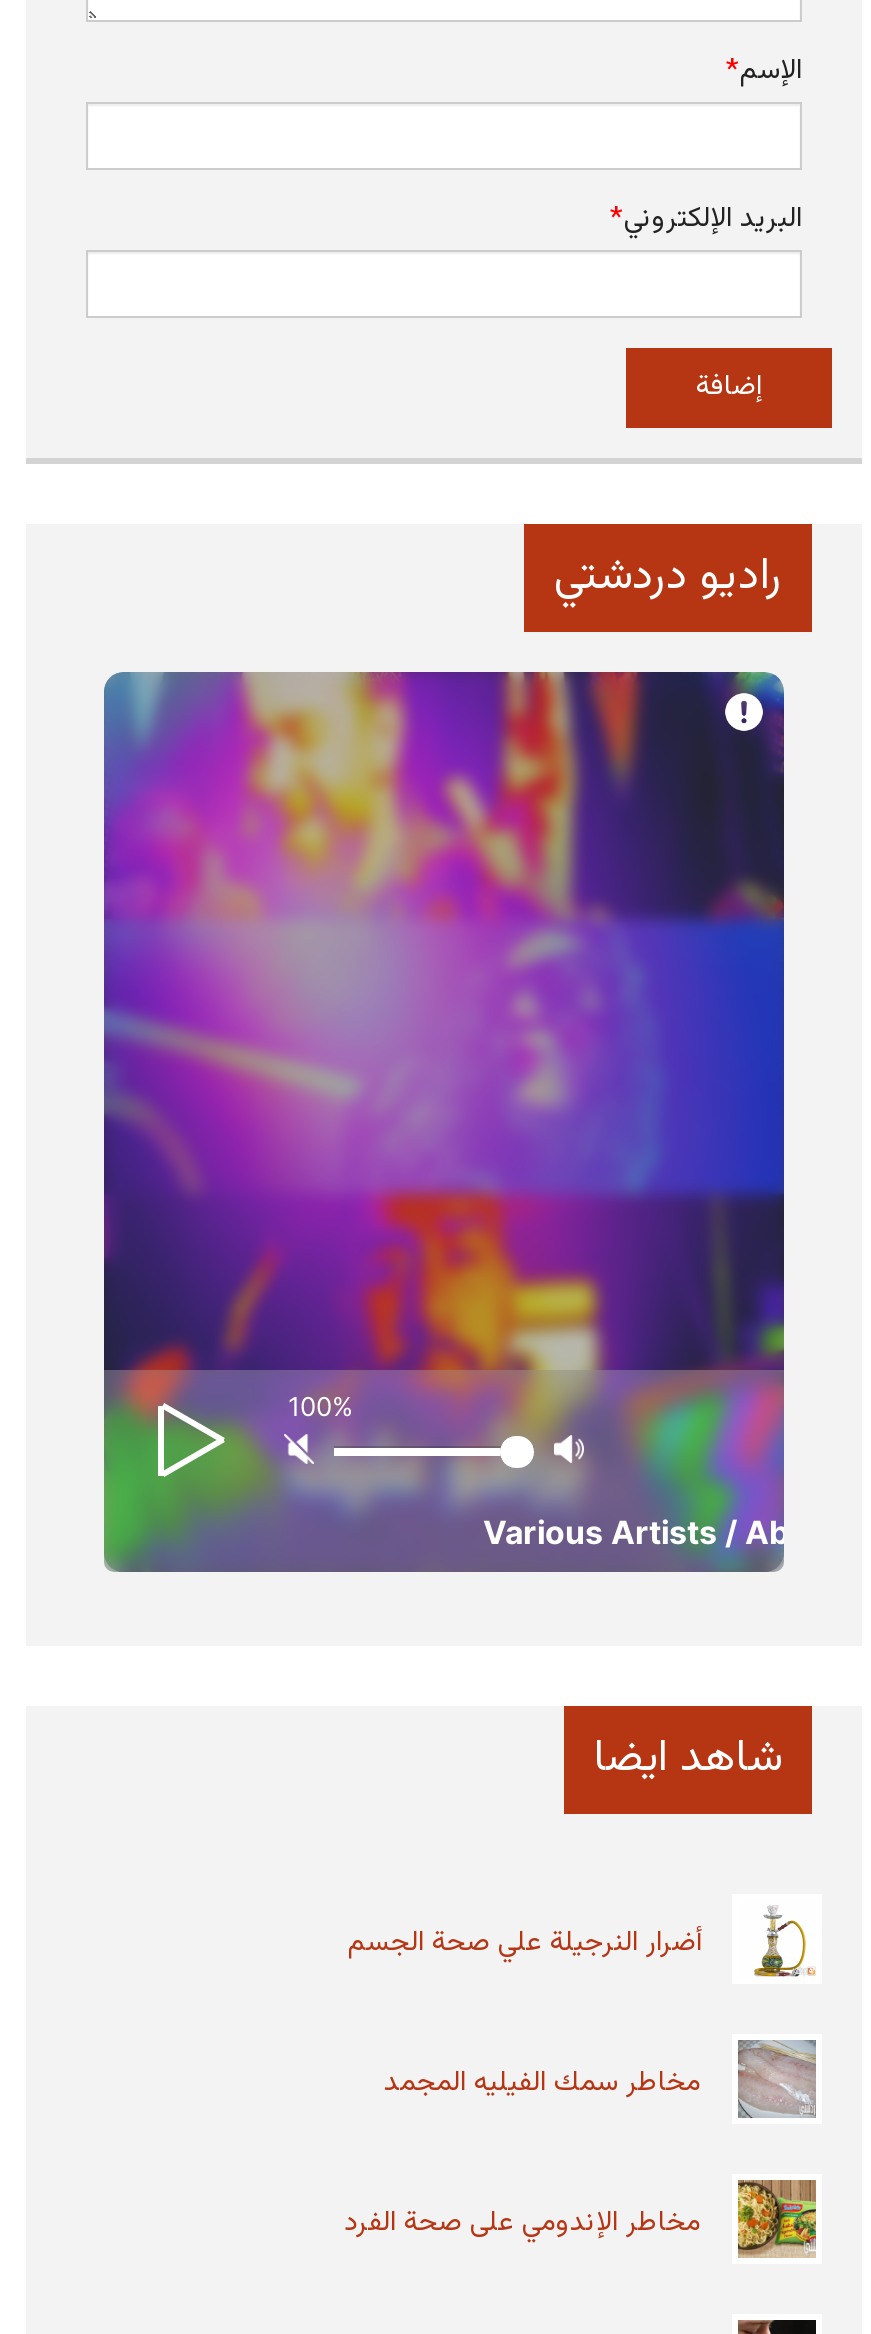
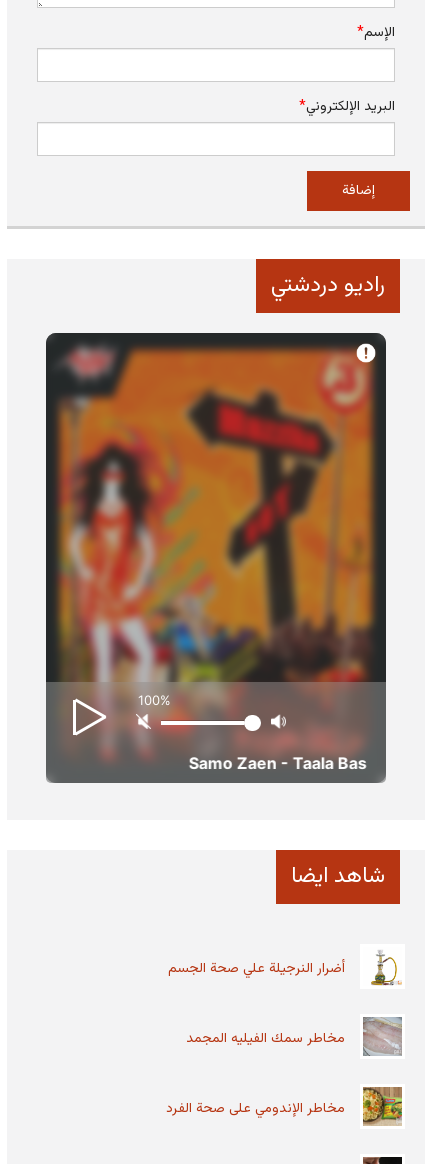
[102,670,786,1570] [image] -> [45,332,387,782] [image]

